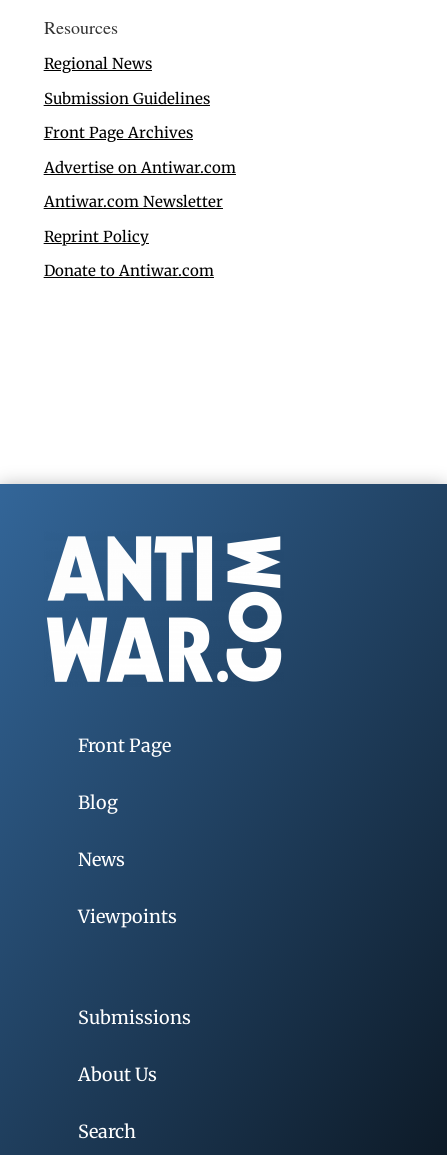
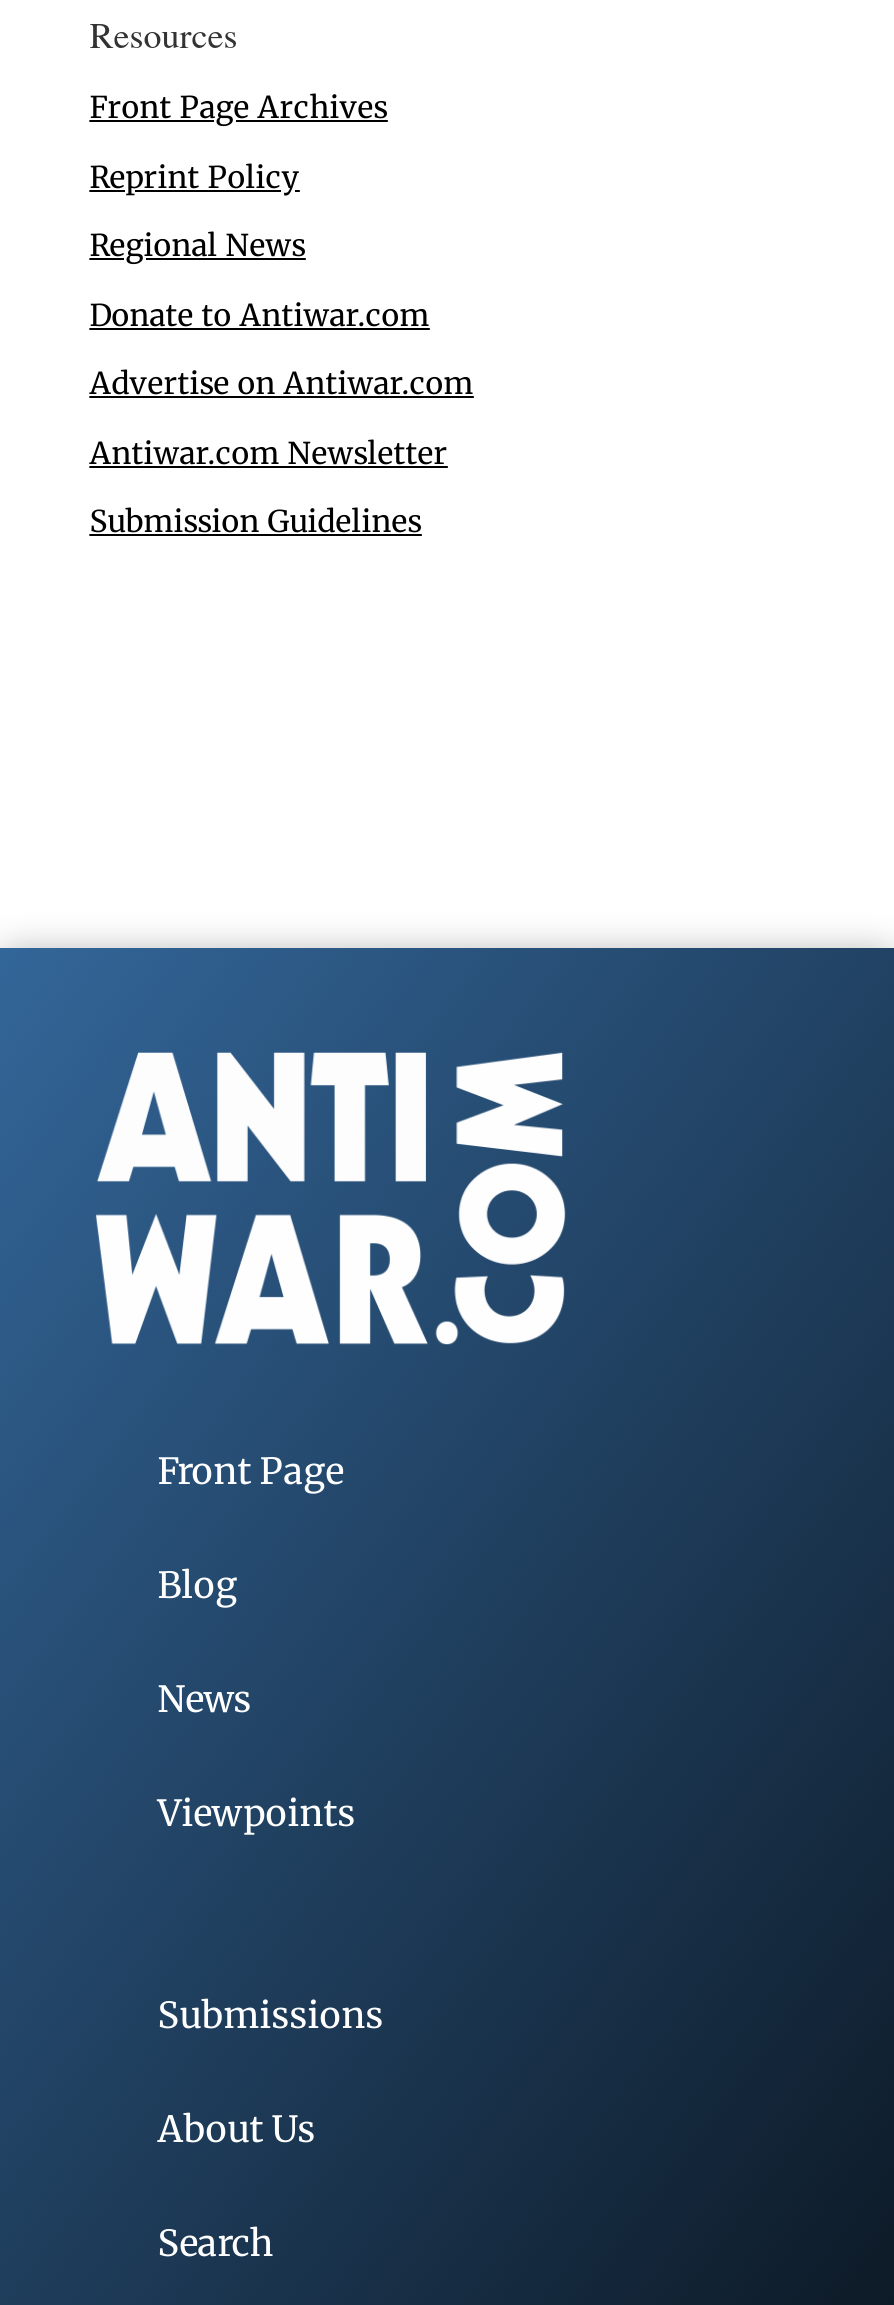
moved [44,54,152,73] -> [90,227,306,265]: Regional News
moved [44,89,210,108] -> [90,503,422,541]: Submission Guidelines
moved [44,123,193,142] -> [90,89,388,127]: Front Page Archives
moved [44,158,236,211] -> [90,365,474,472]: Advertise on Antiwar.com | Antiwar.com Newsletter
moved [44,227,149,246] -> [90,158,300,196]: Reprint Policy
moved [44,261,214,280] -> [90,296,430,334]: Donate to Antiwar.com

